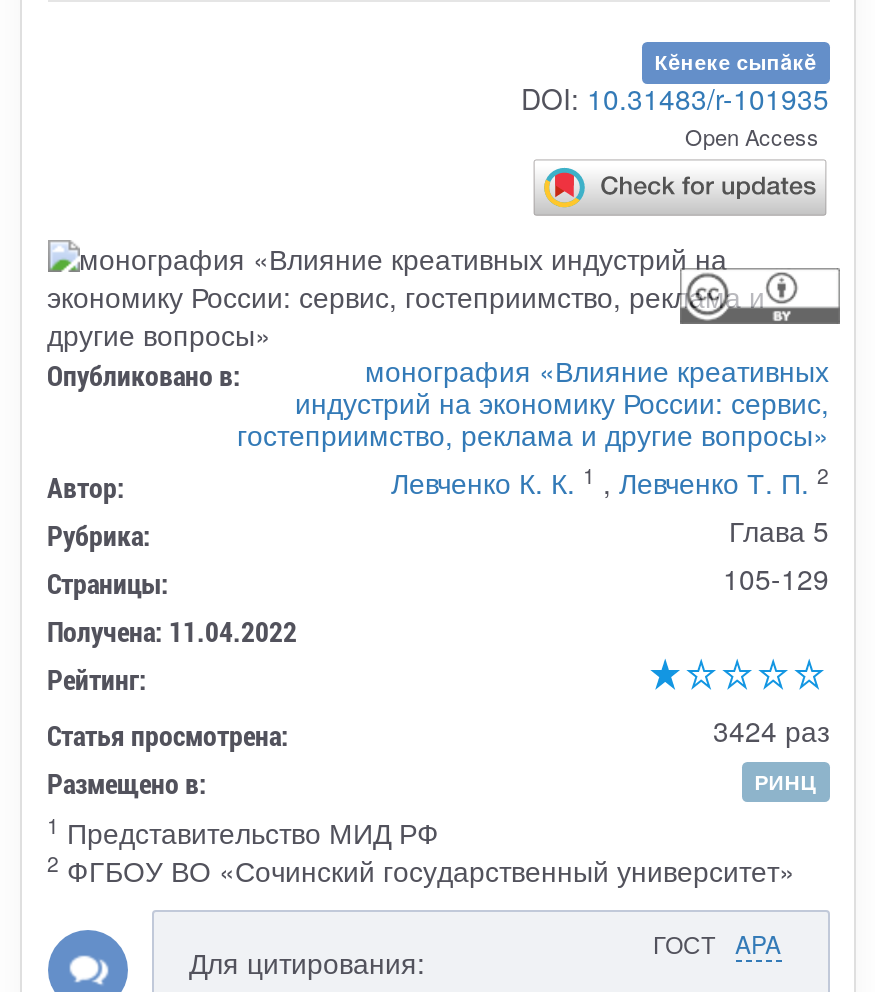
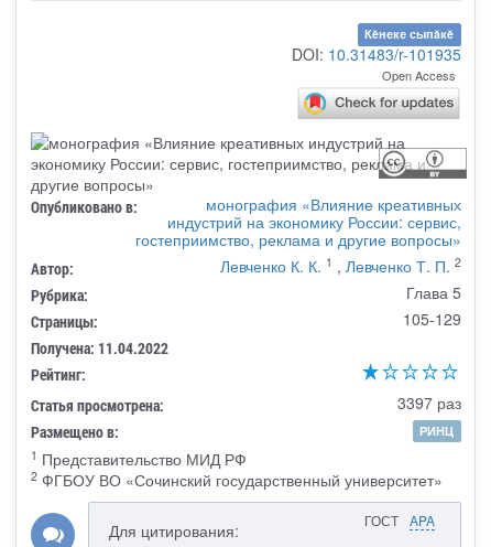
[713,710,829,750] 3424 раз -> [397,391,461,413] 3397 раз

